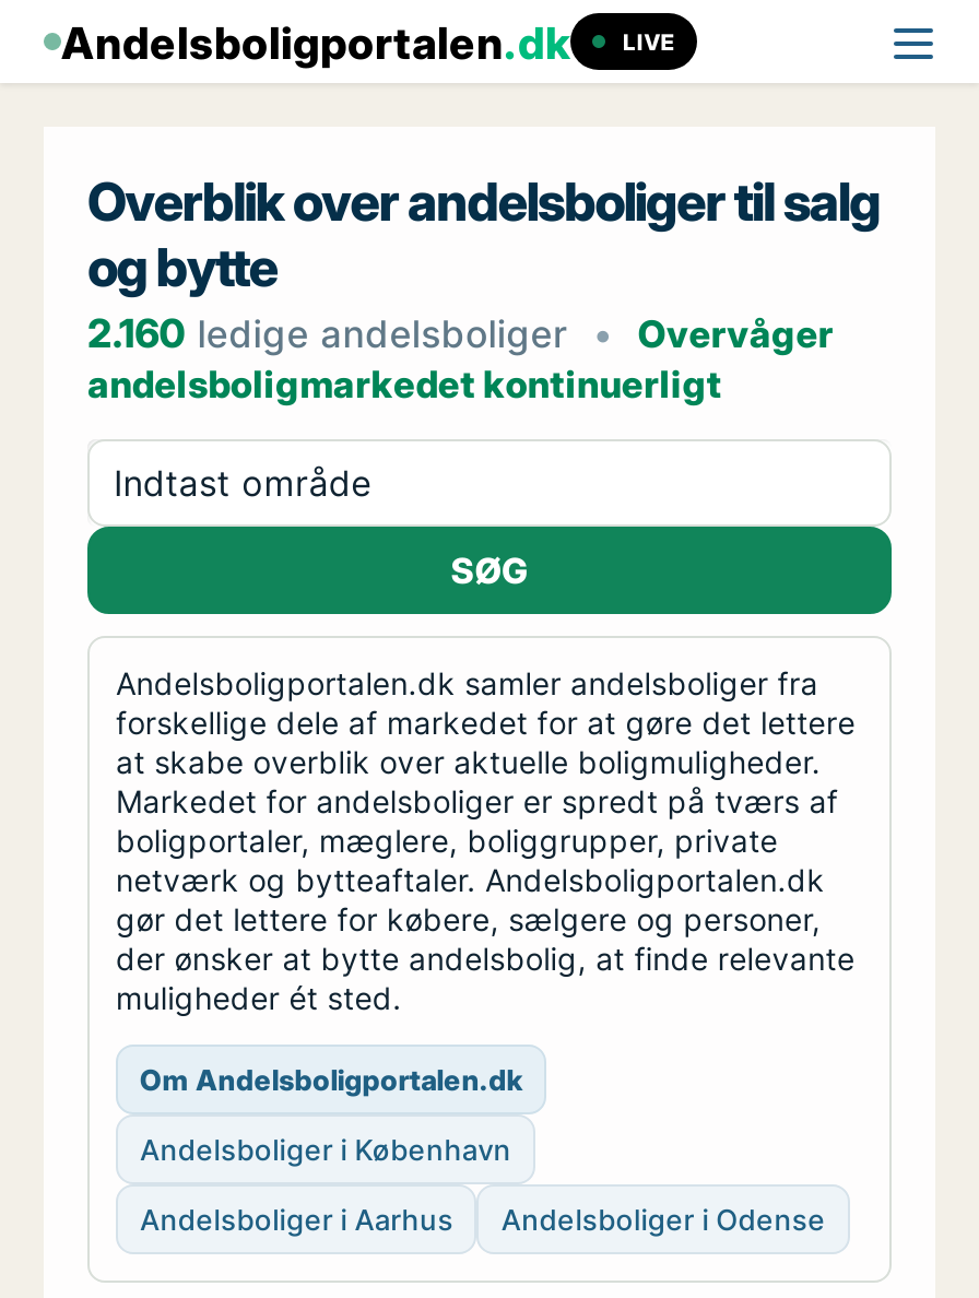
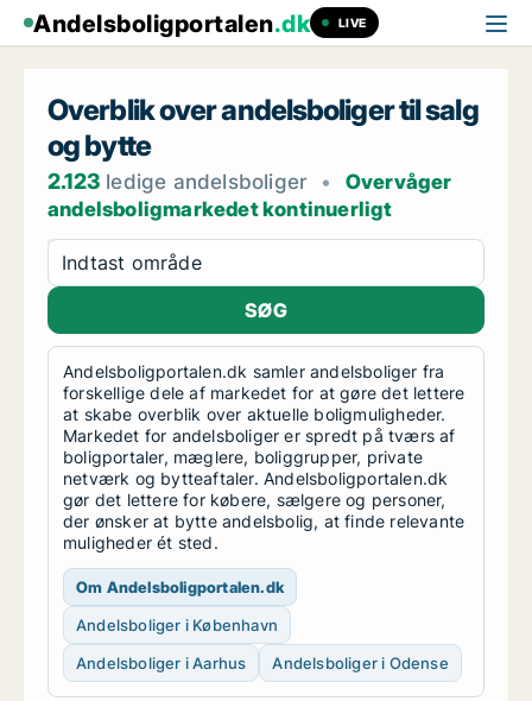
[87,310,834,356] 2.160 ledige andelsboliger • Overvåger -> [47,169,452,194] 2.123 ledige andelsboliger • Overvåger

